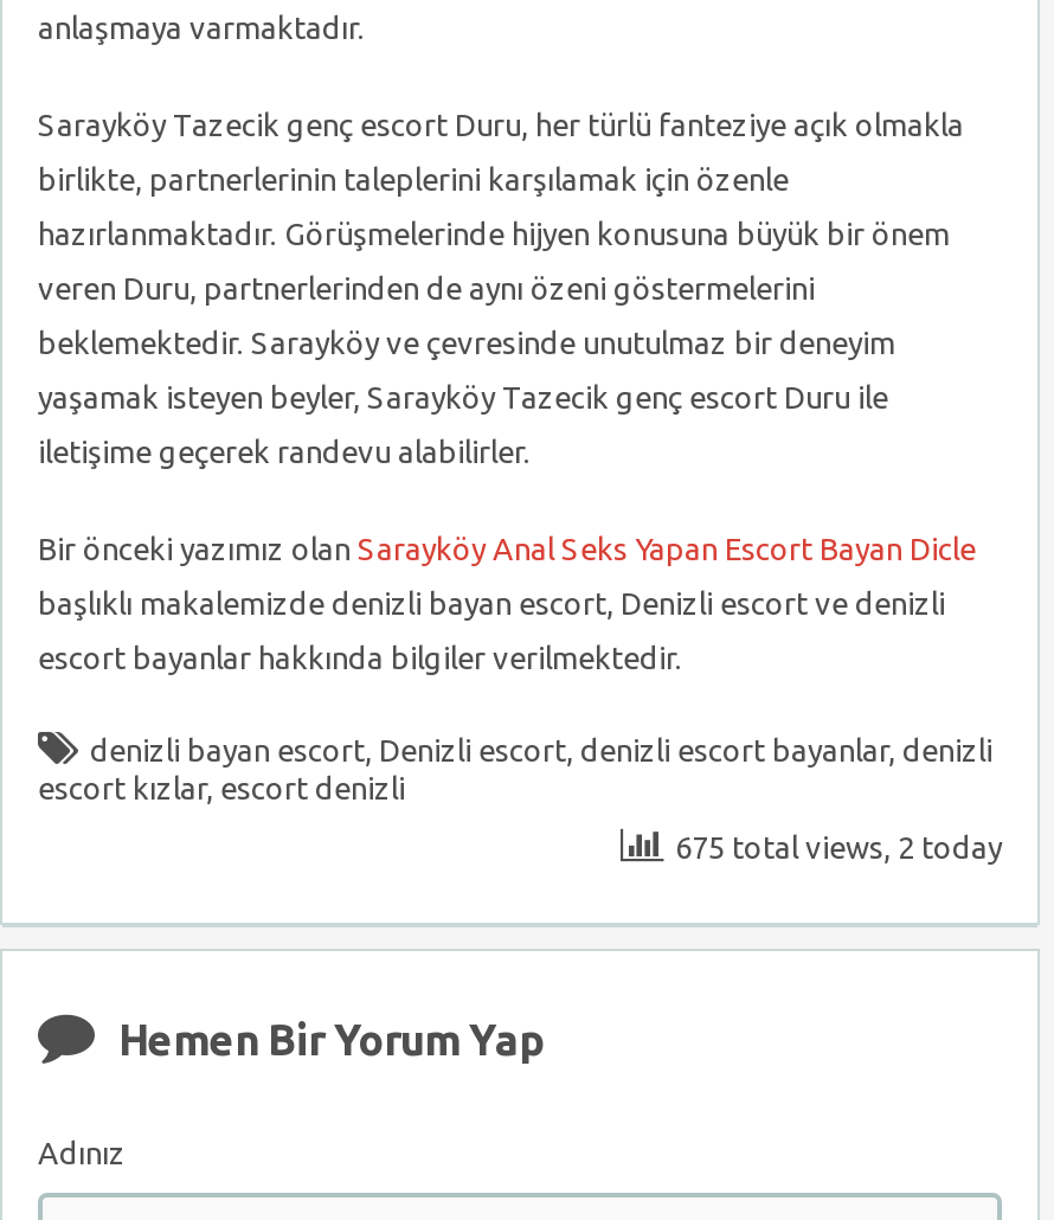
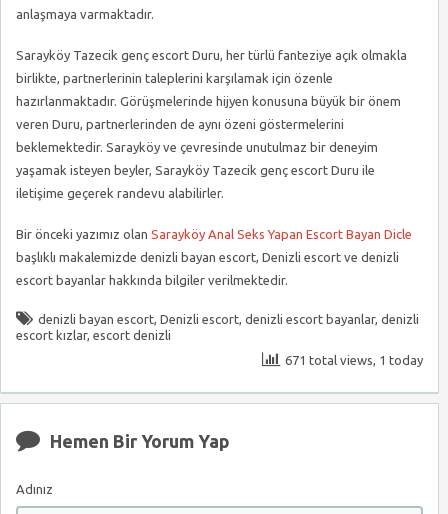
[675,831,1002,864] 675 total views, 2 today -> [285,353,423,367] 671 total views, 1 today

